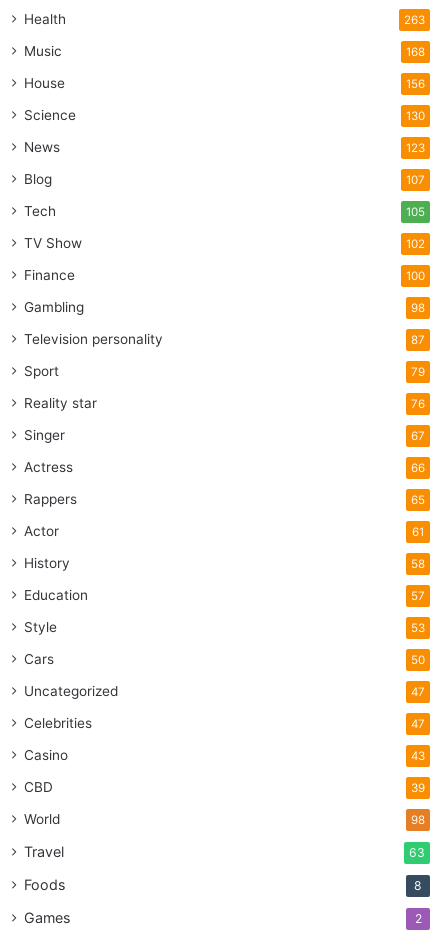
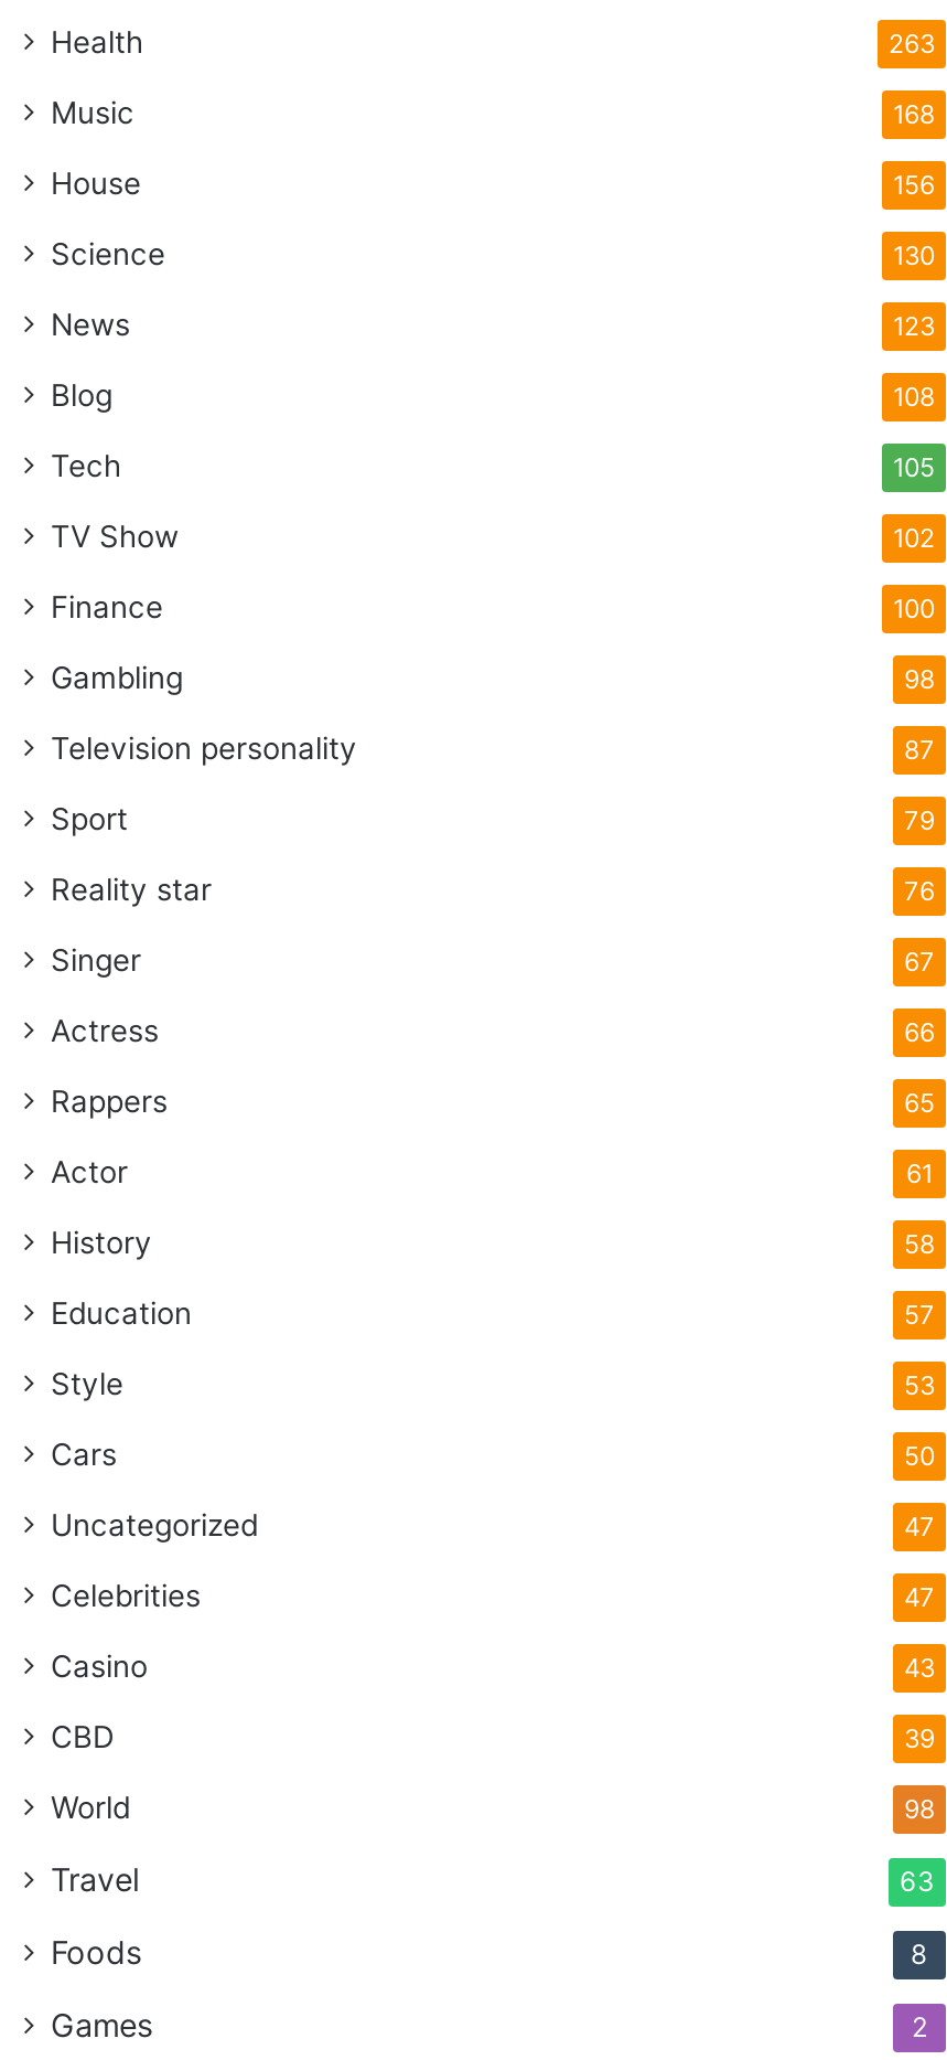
[406,173,425,187] 107 -> [893,382,935,413] 108

